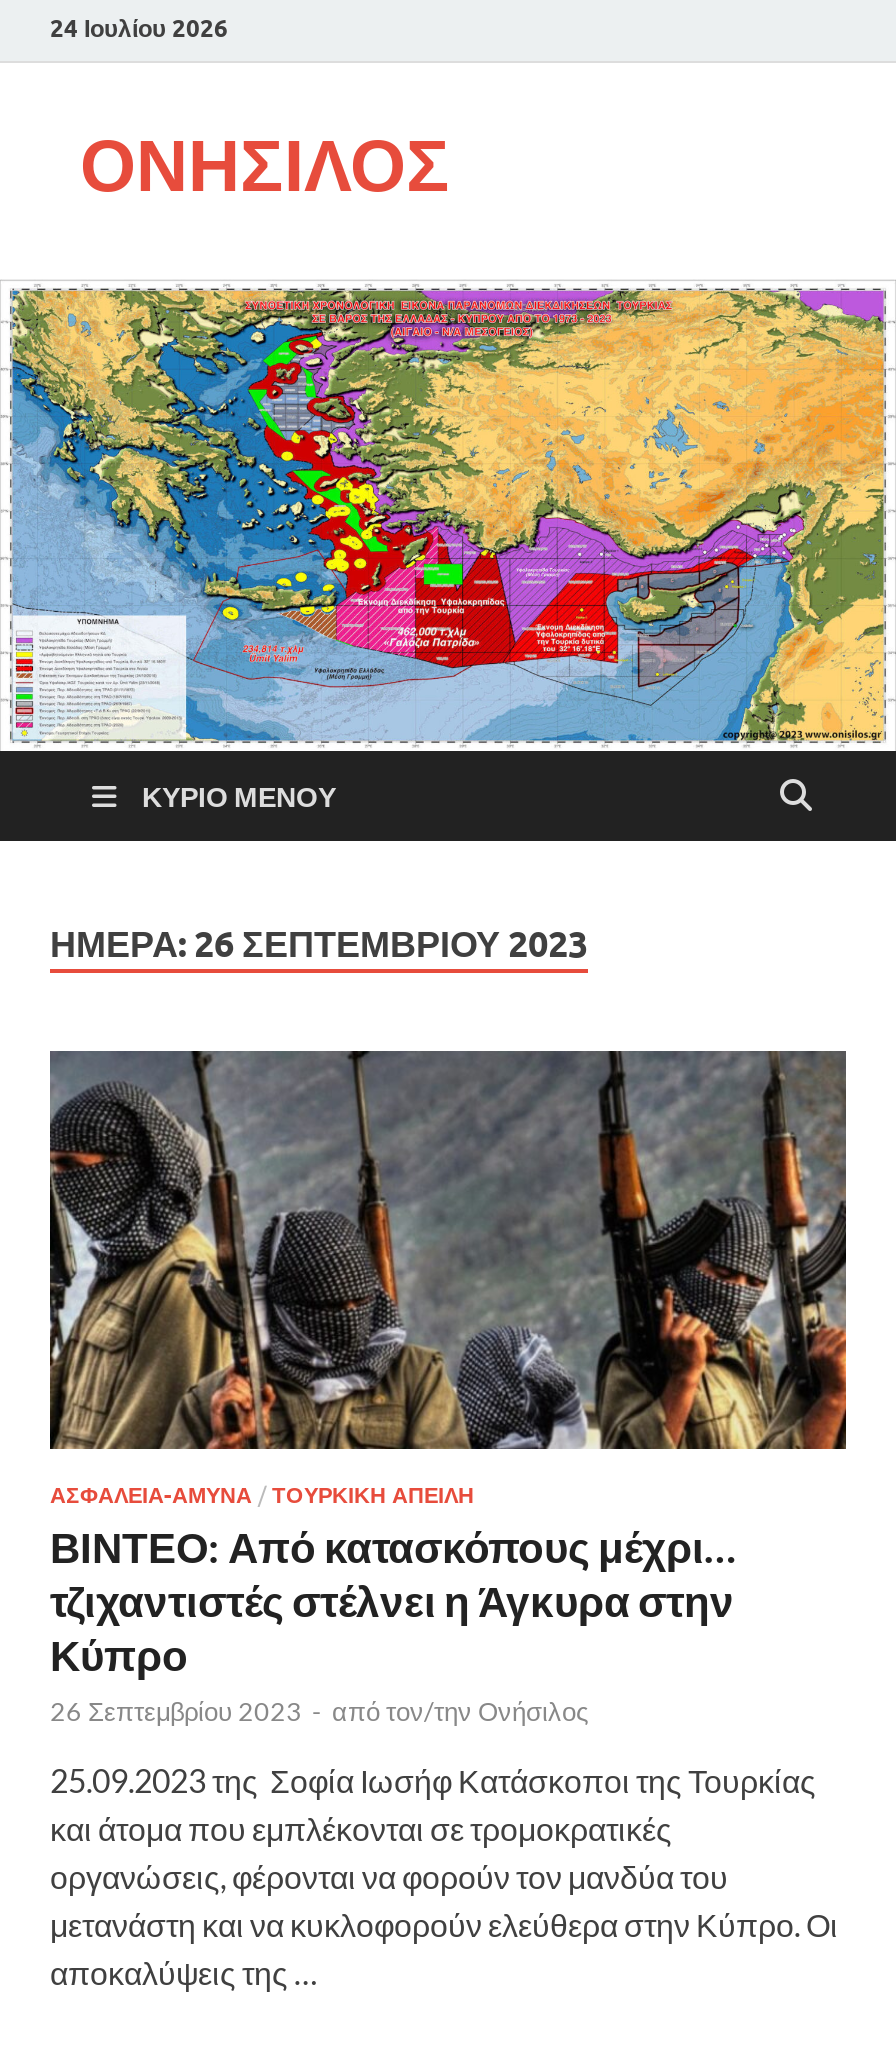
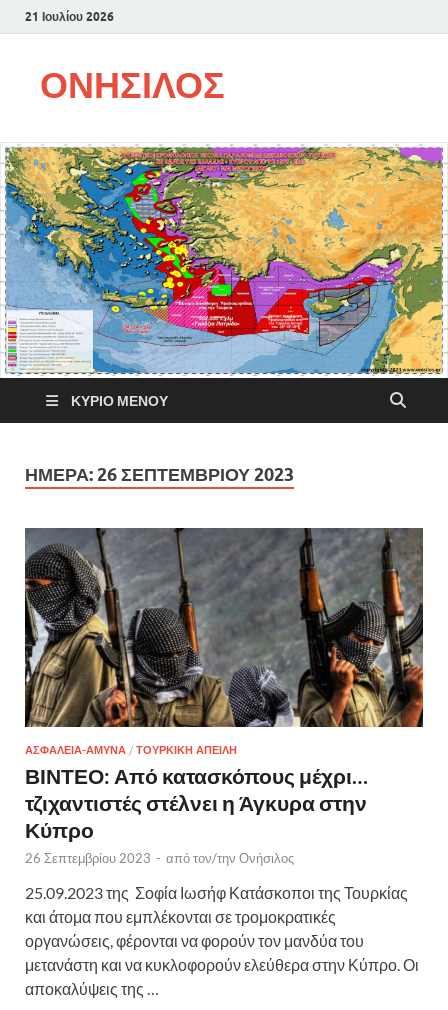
[50,12,228,42] 24 Ιουλίου 2026 -> [25,8,114,23] 21 Ιουλίου 2026

